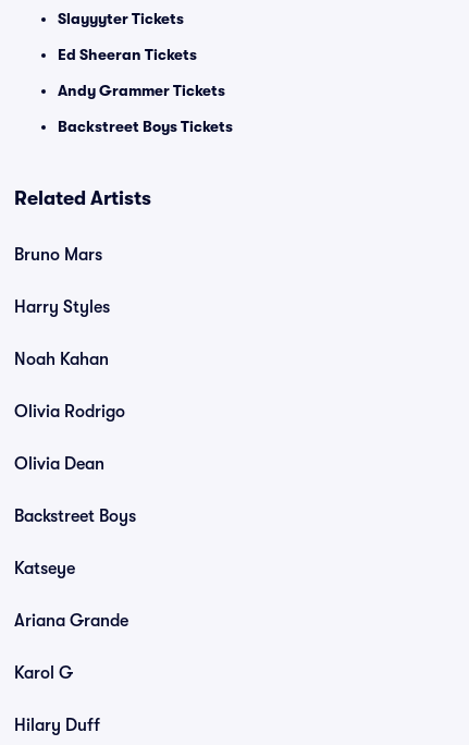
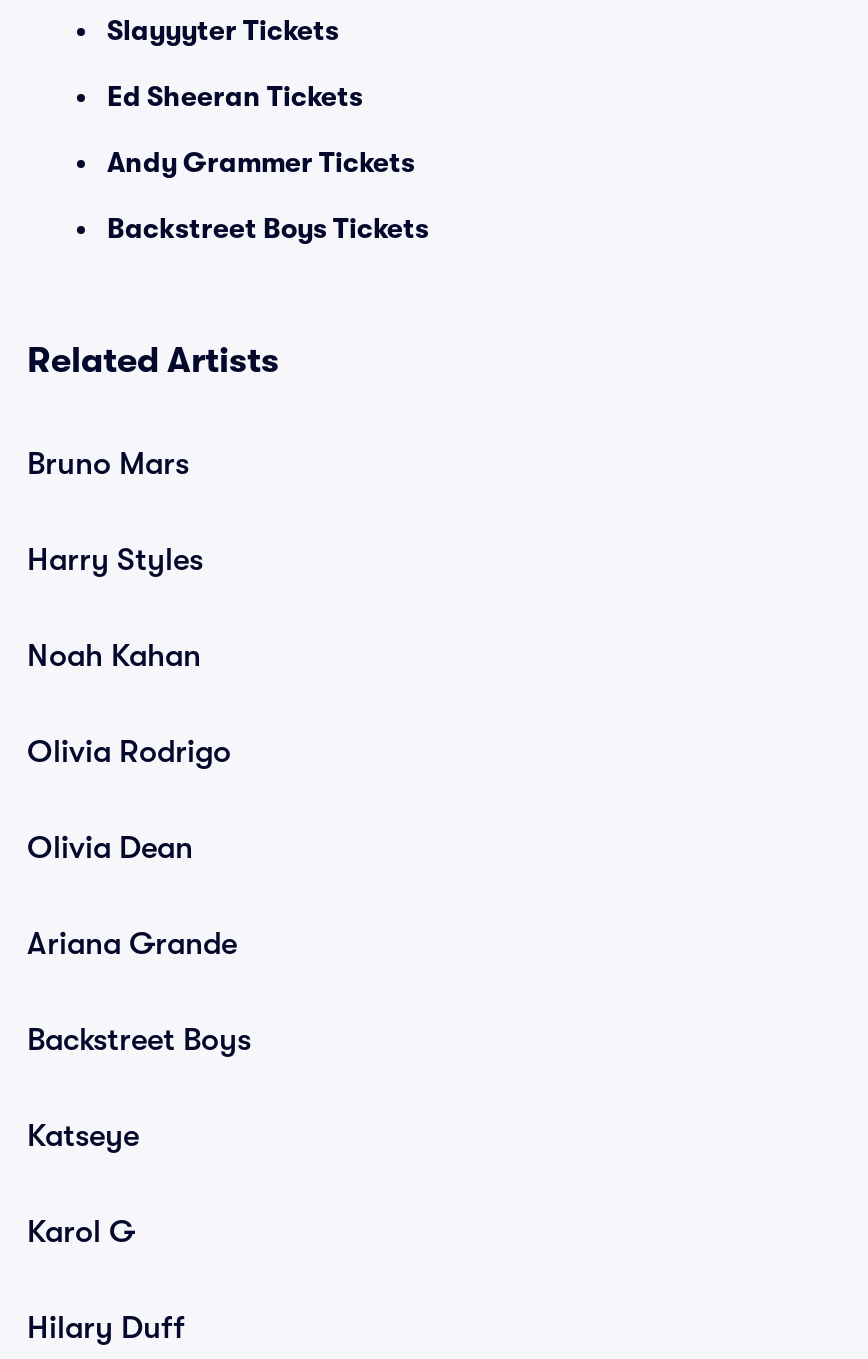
moved [14,506,136,578] -> [27,1022,251,1154]: Backstreet Boys | Katseye
moved [14,611,128,631] -> [27,926,237,962]: Ariana Grande

